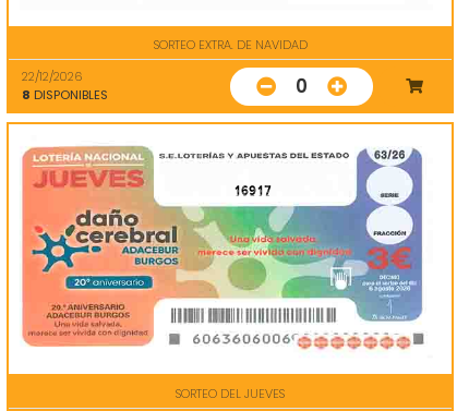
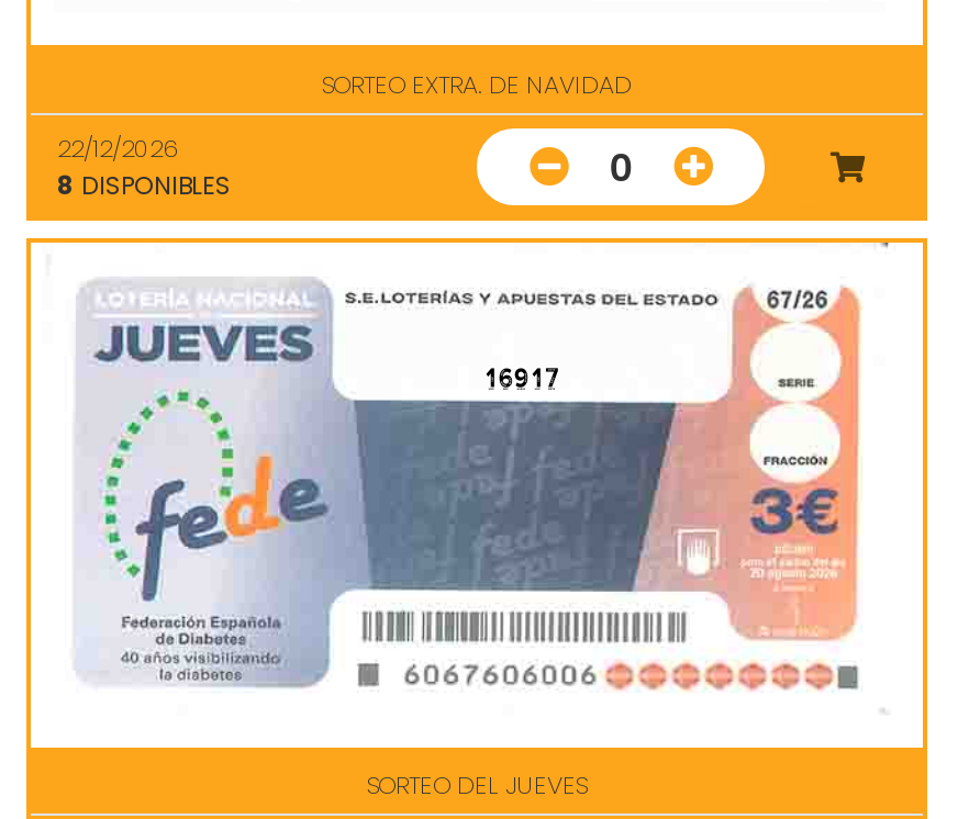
[21,142,424,351] [image] -> [57,278,866,697] [image]

